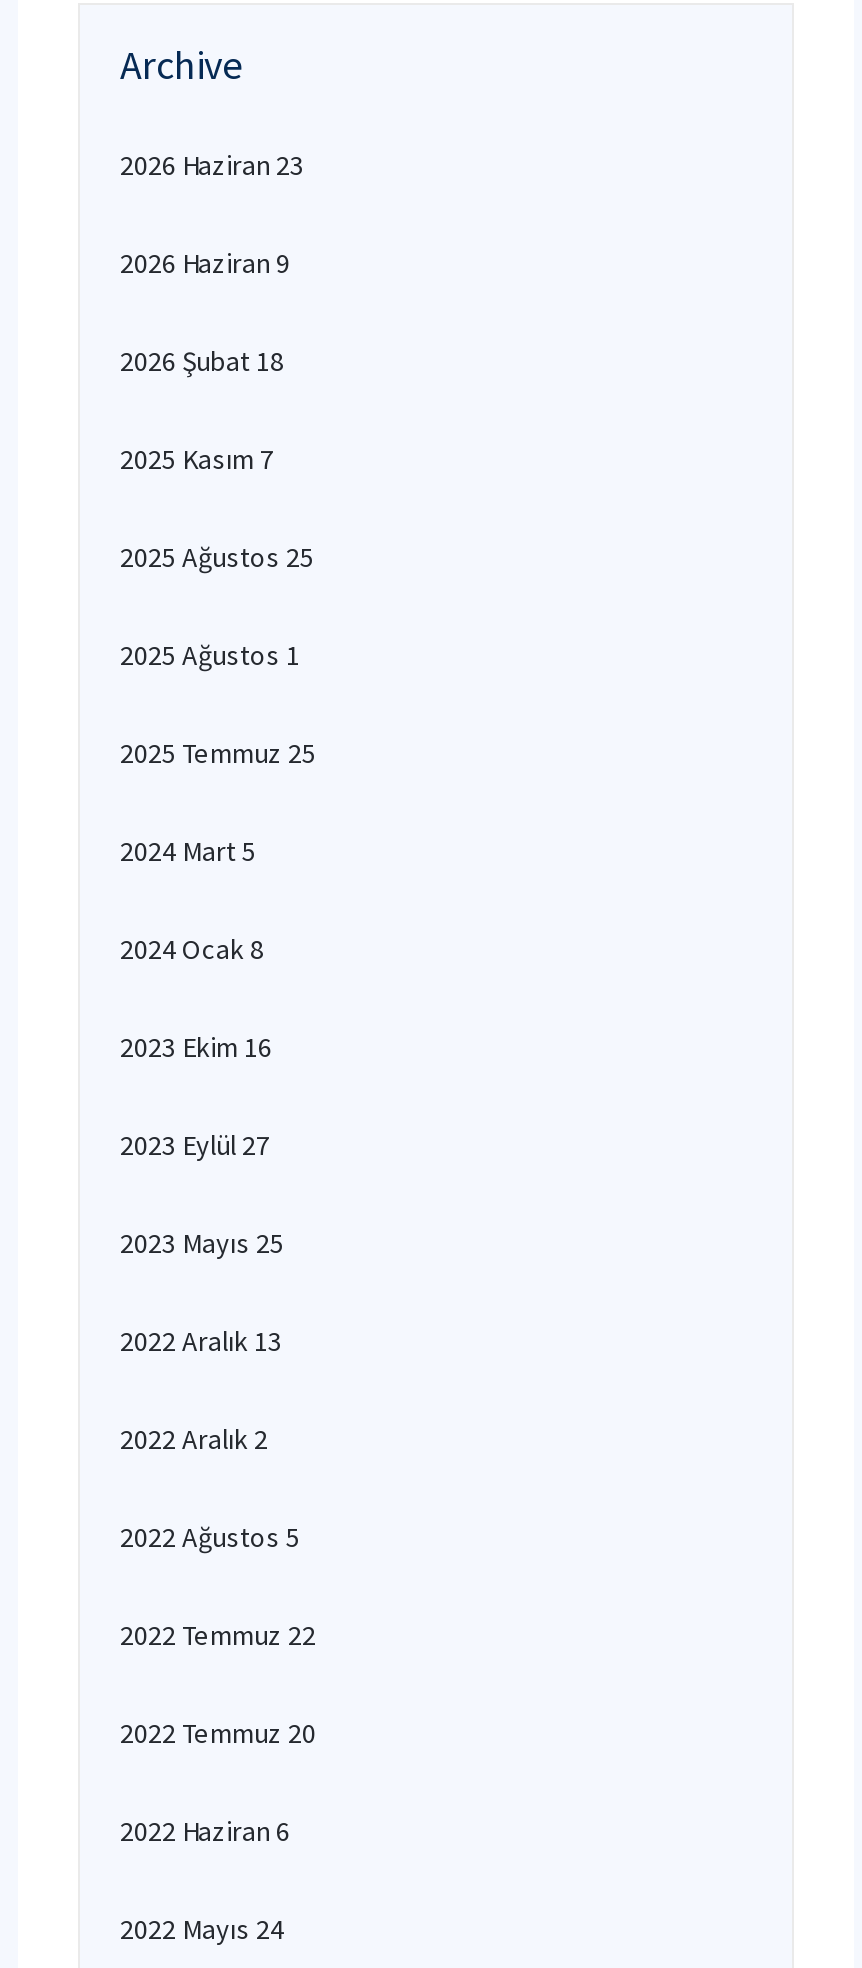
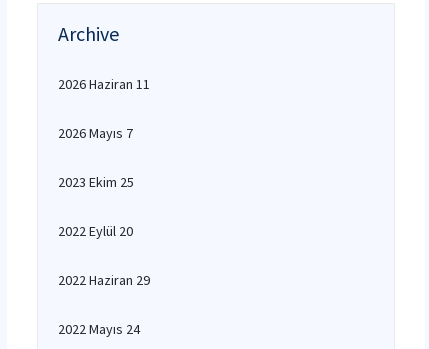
[120,147,316,1849] 2026 Haziran 23 | 2026 Haziran 9 | 2026 Şubat 18 | 2025 Kasım 7 | 2025 Ağustos 25 | 2025 Ağustos 1 | 2025 Temmuz 25 | 2024 Mart 5 | 2024 Ocak 8 | 2023 Ekim 16 | 2023 Eylül 27 | 2023 Mayıs 25 | 2022 Aralık 13 | 2022 Aralık 2 | 2022 Ağustos 5 | 2022 Temmuz 22 | 2022 Temmuz 20 | 2022 Haziran 6 -> [58,75,150,289] 2026 Haziran 11 | 2026 Mayıs 7 | 2023 Ekim 25 | 2022 Eylül 20 | 2022 Haziran 29

